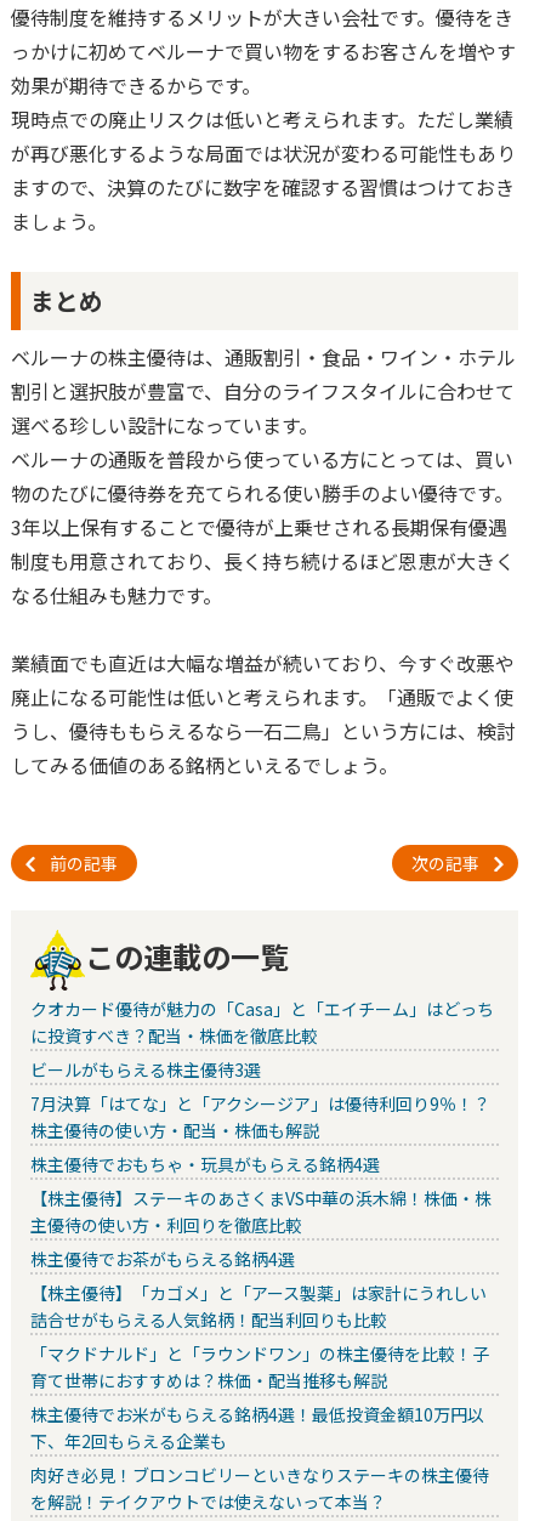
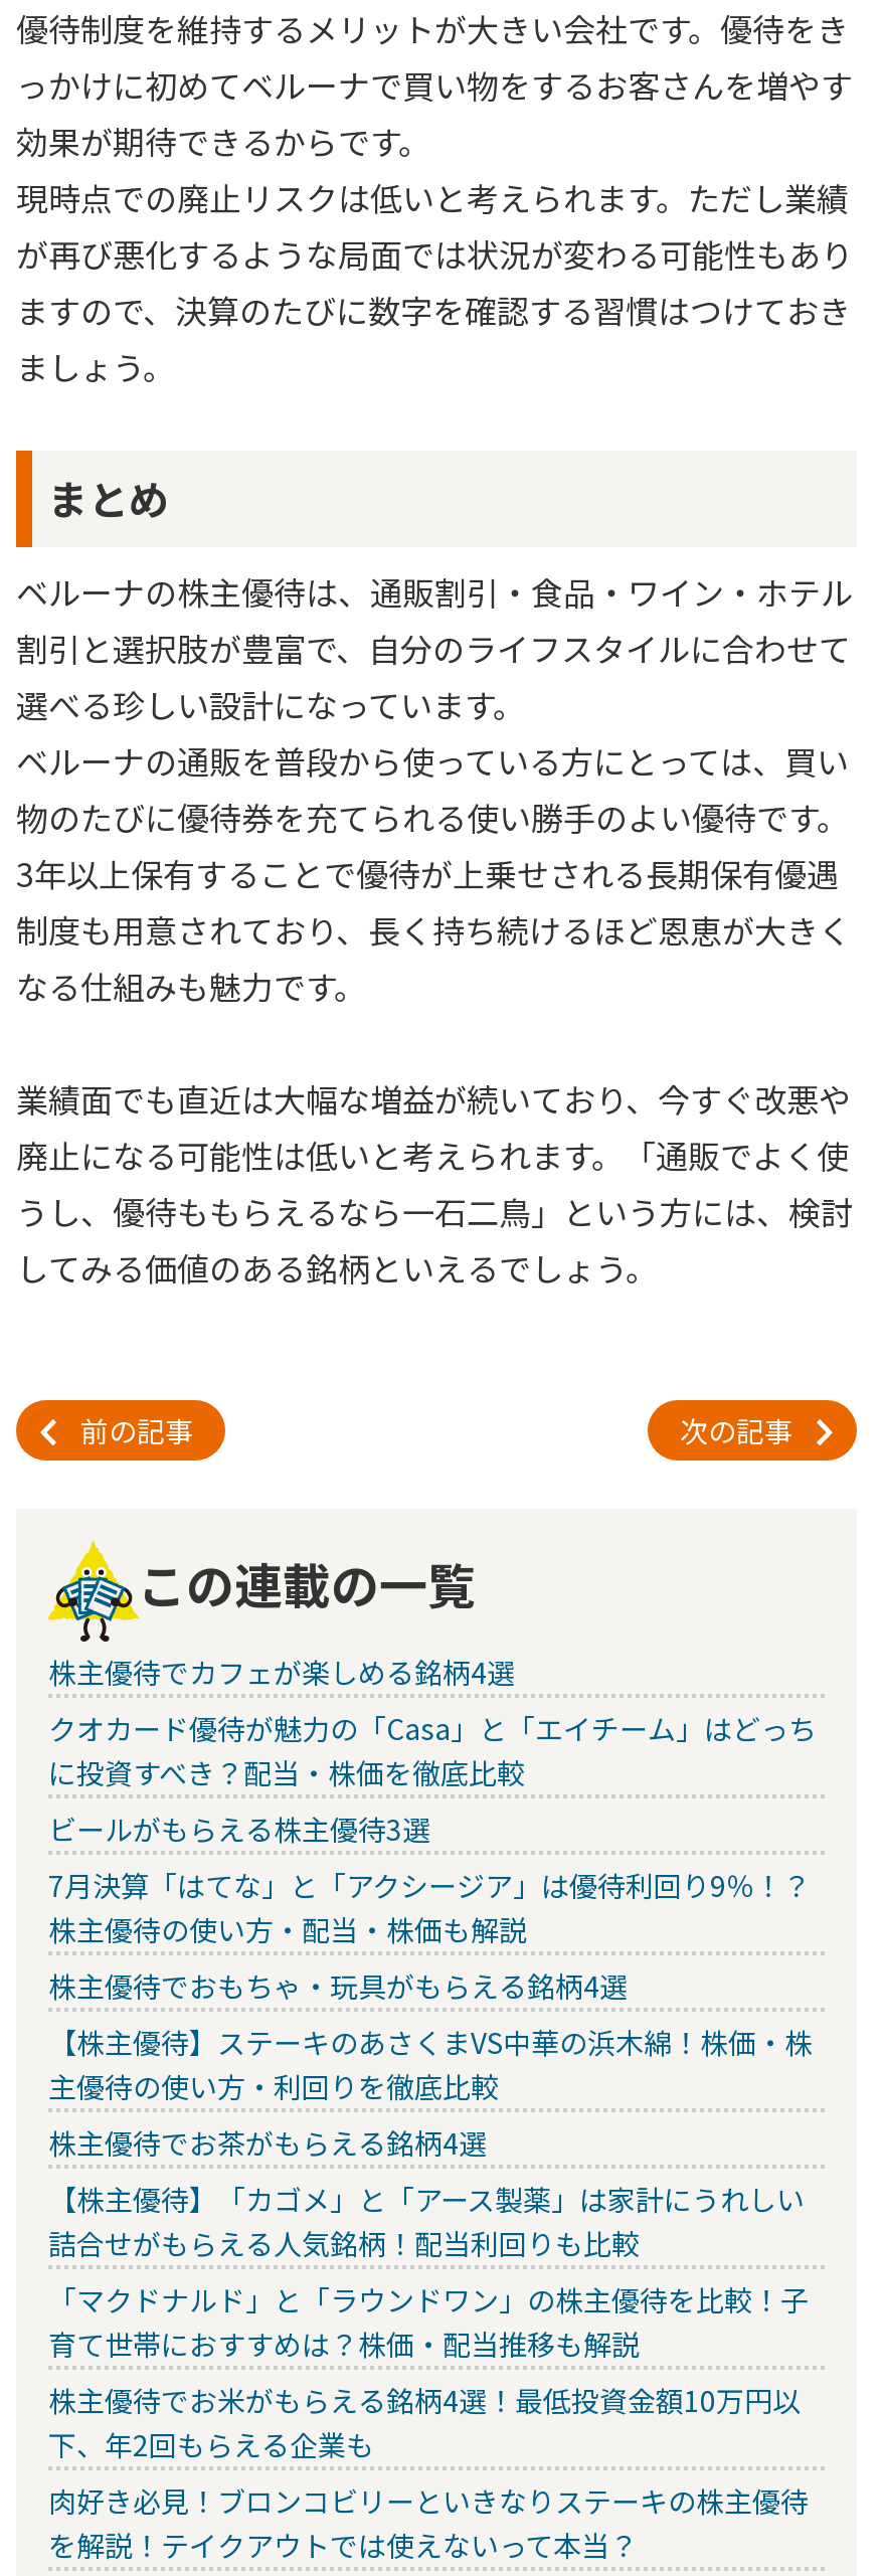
none -> [48,1651,515,1692] 株主優待でカフェが楽しめる銘柄4選

